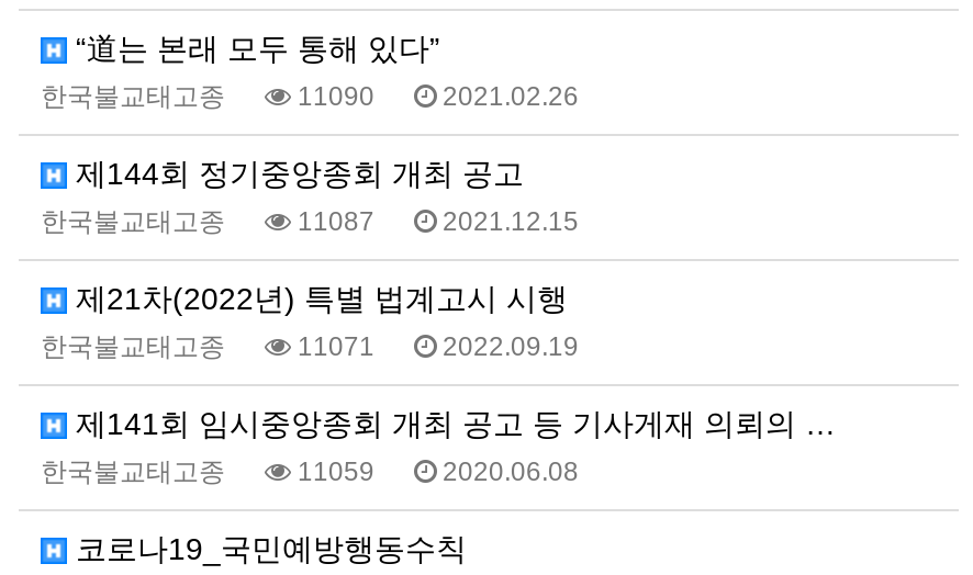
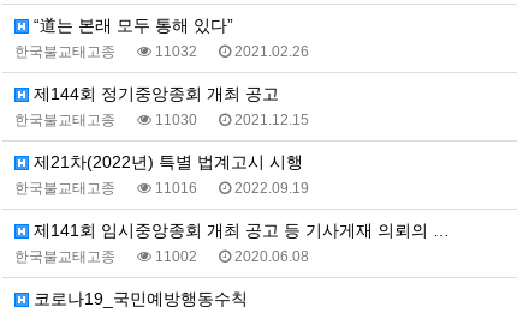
[291,81,579,112] 11090 2021.02.26 -> [151,43,309,60] 11032 2021.02.26
[291,206,579,237] 11087 2021.12.15 -> [151,112,309,128] 11030 2021.12.15
[291,331,579,362] 11071 2022.09.19 -> [151,180,309,197] 11016 2022.09.19
[291,456,579,487] 11059 2020.06.08 -> [151,248,309,265] 11002 2020.06.08

